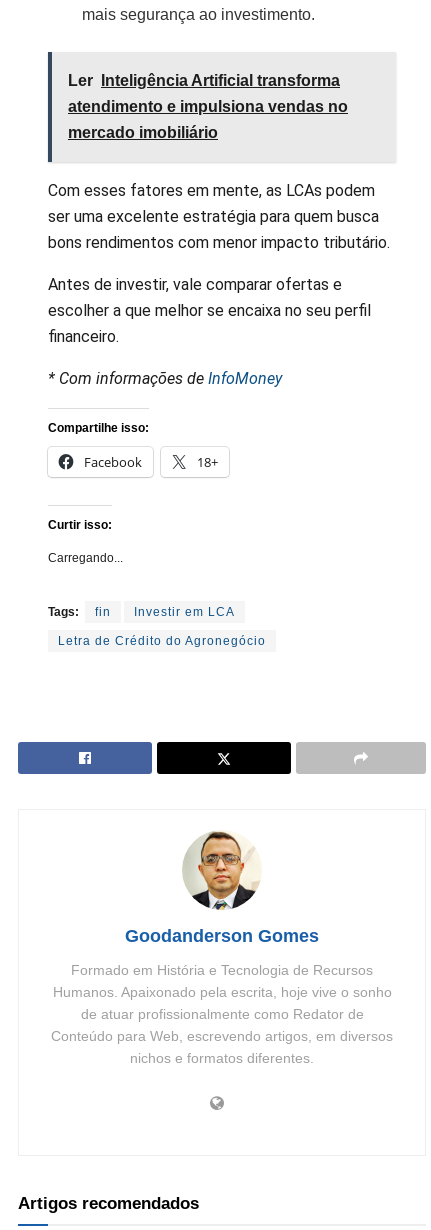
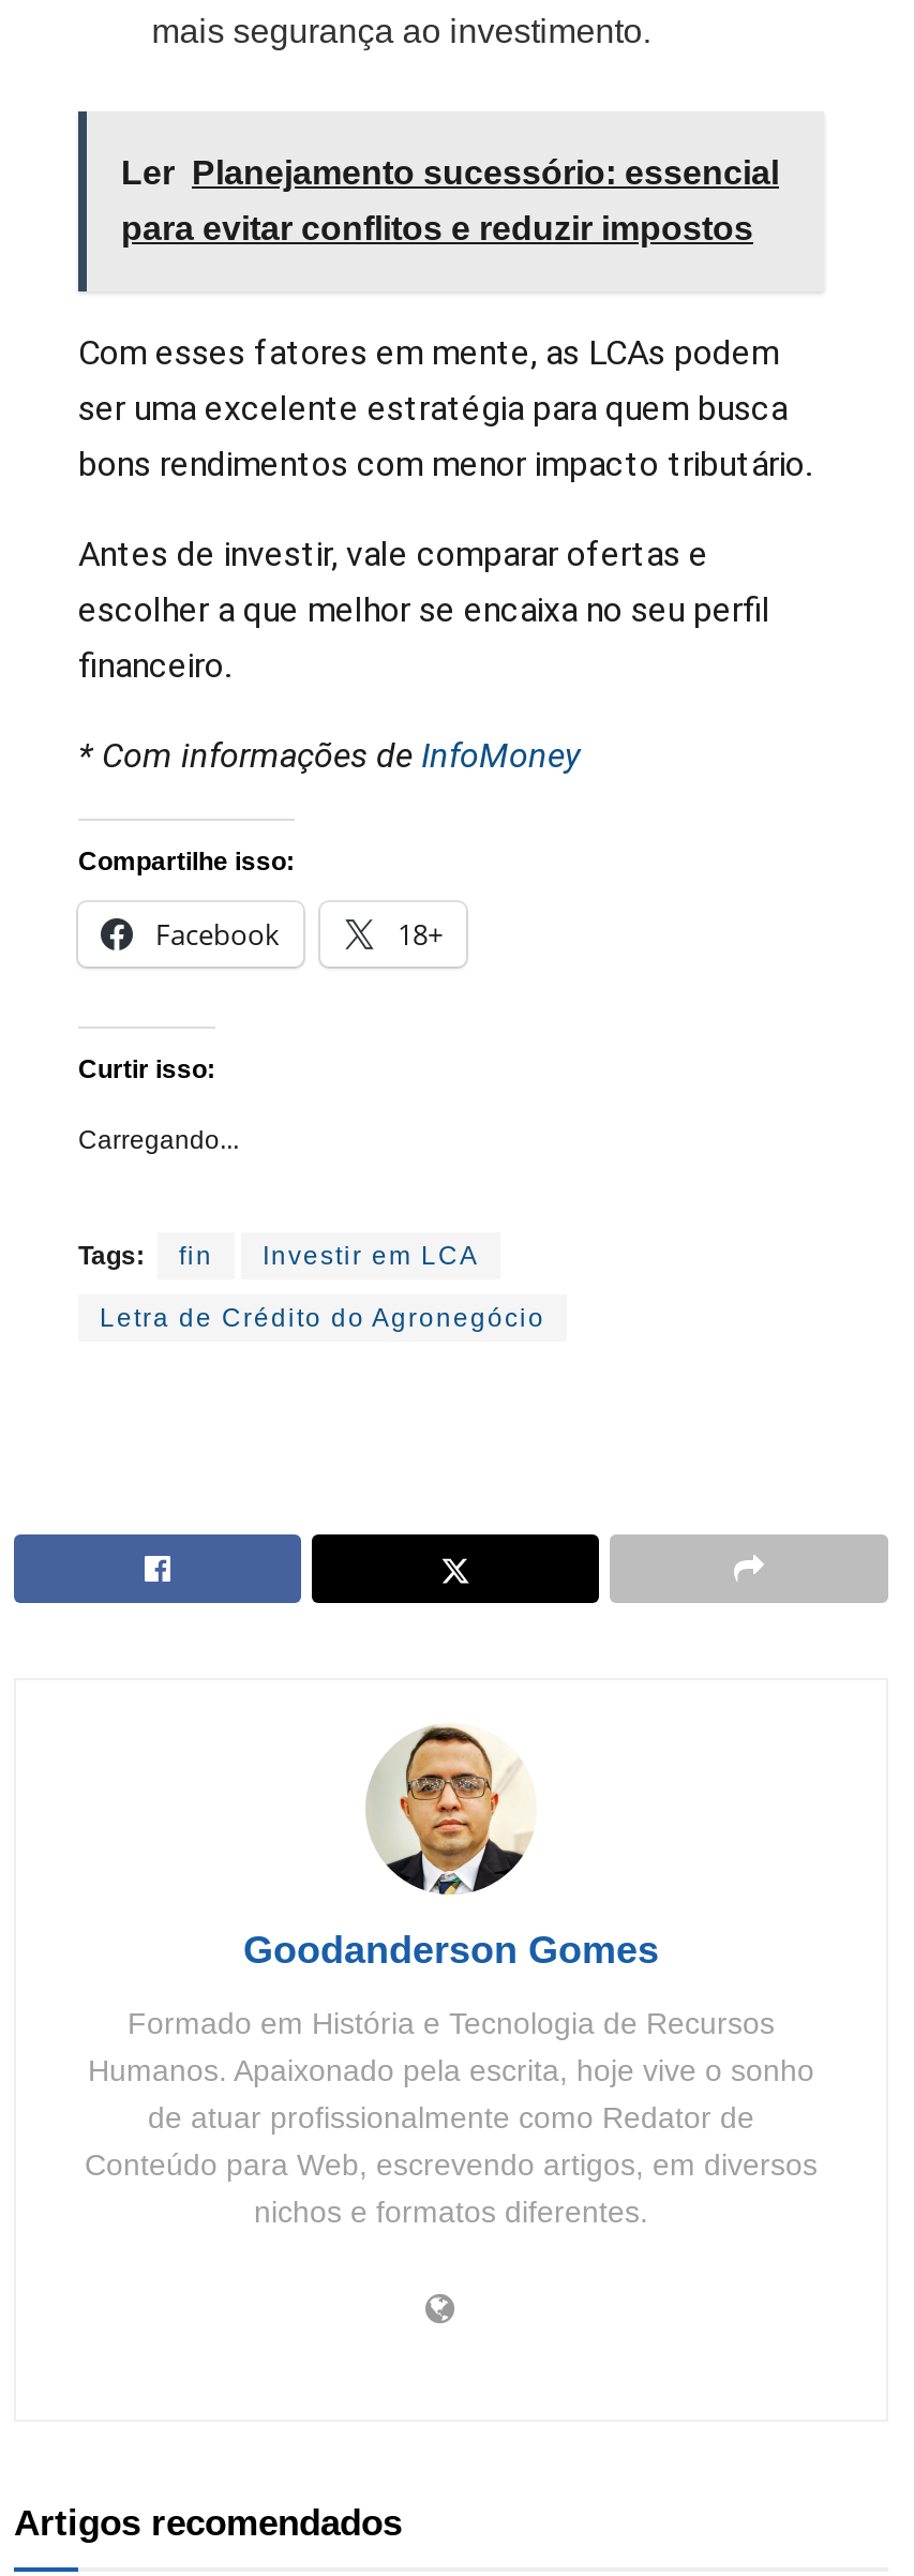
[68,72,348,141] Ler Inteligência Artificial transforma | atendimento e impulsiona vendas no | mercado imobiliário -> [121,155,779,247] Ler Planejamento sucessório: essencial | para evitar conflitos e reduzir impostos

